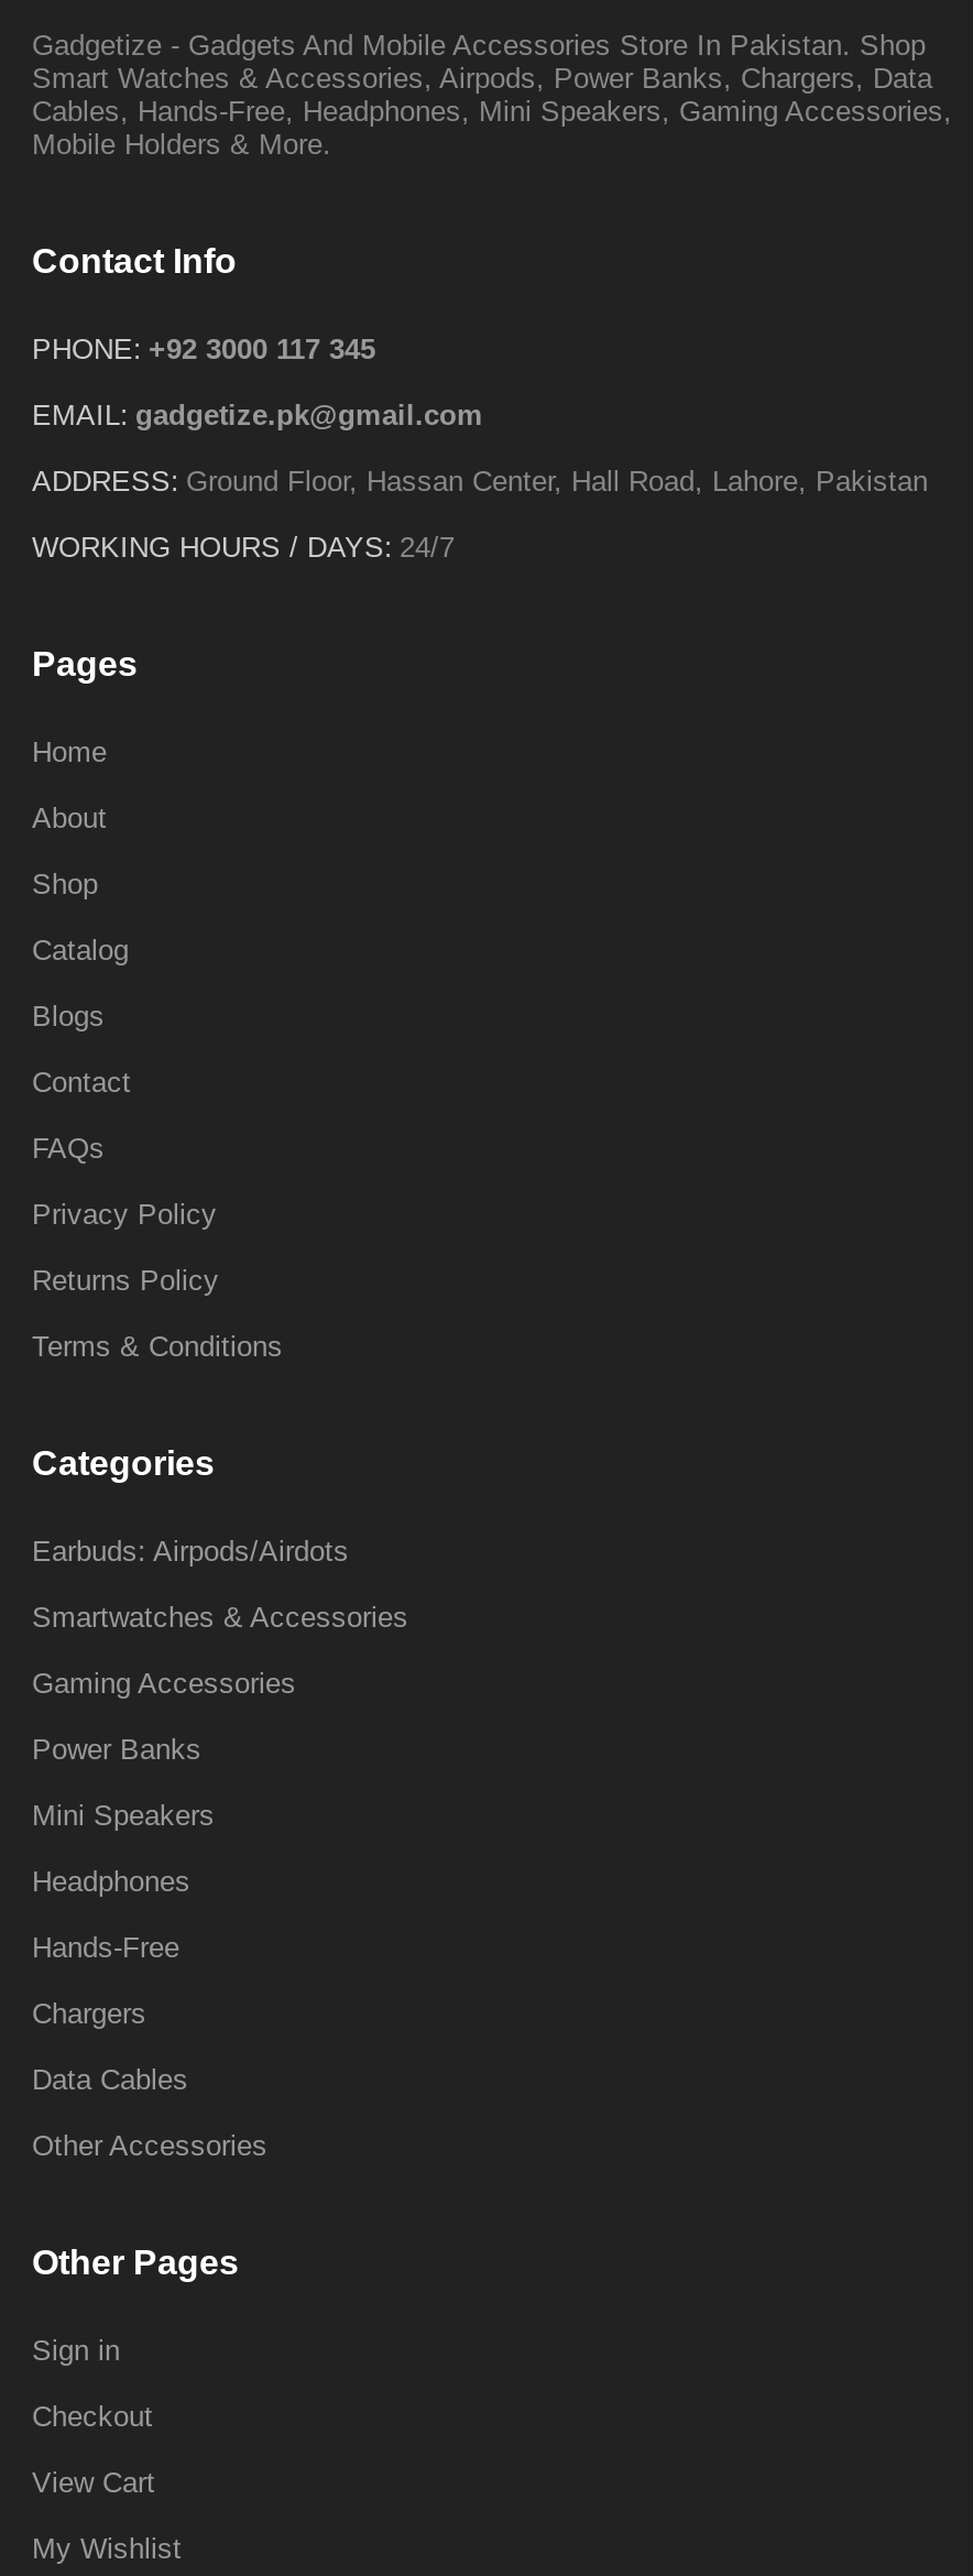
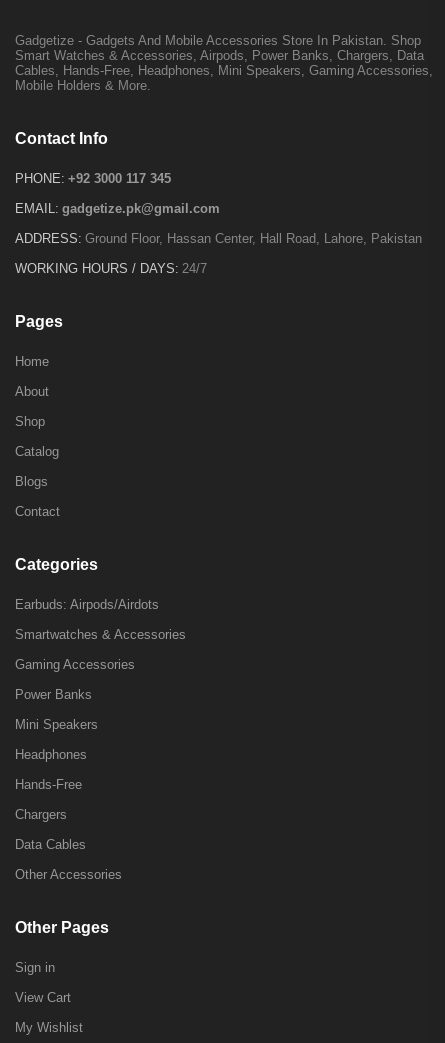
[32,1132,283,1363] FAQs | Privacy Policy | Returns Policy | Terms & Conditions -> none
[32,2400,153,2433] Checkout -> none

